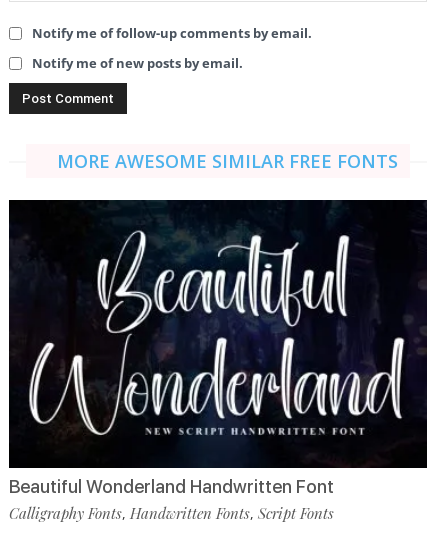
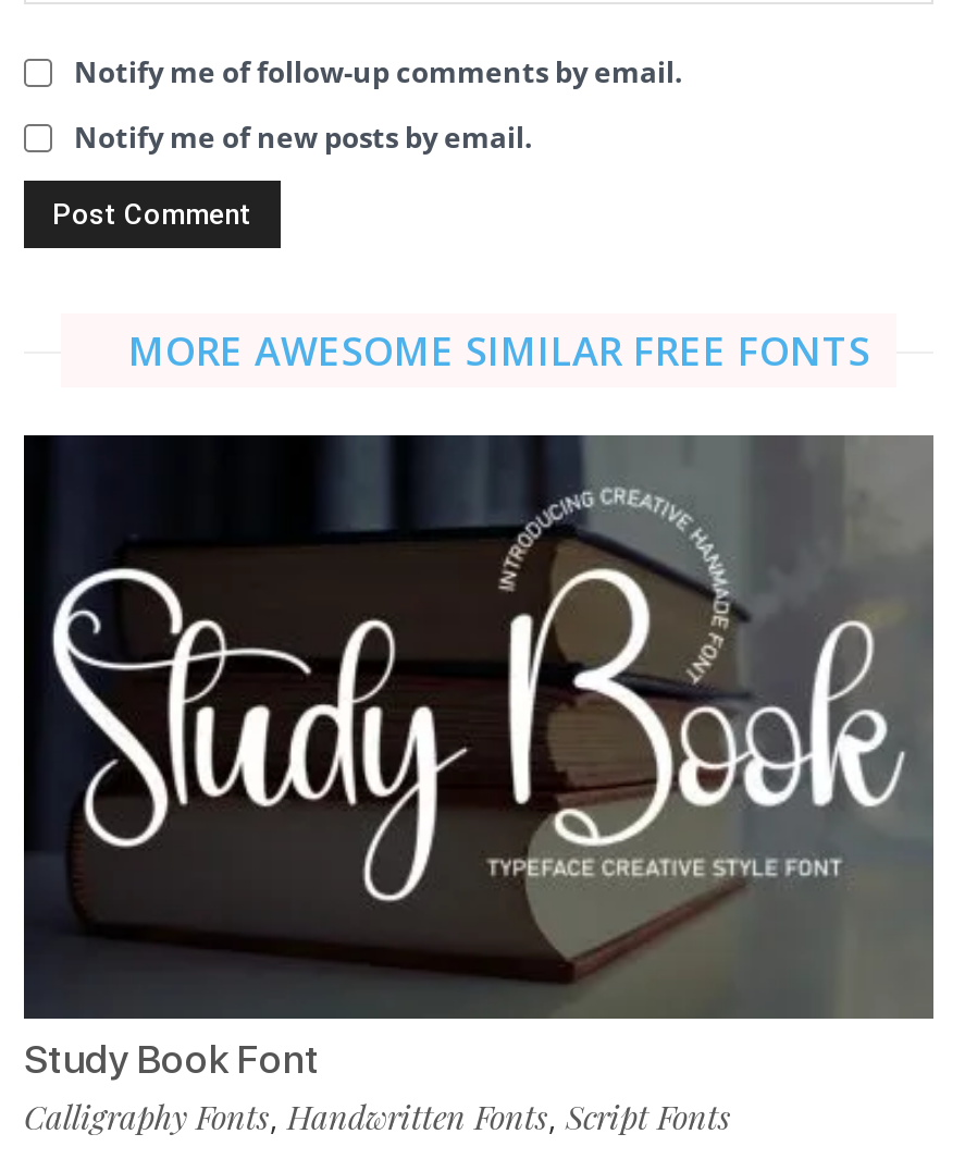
[9,199,428,497] [image] | Beautiful Wonderland Handwritten Font -> [24,433,936,1082] [image] | Study Book Font

